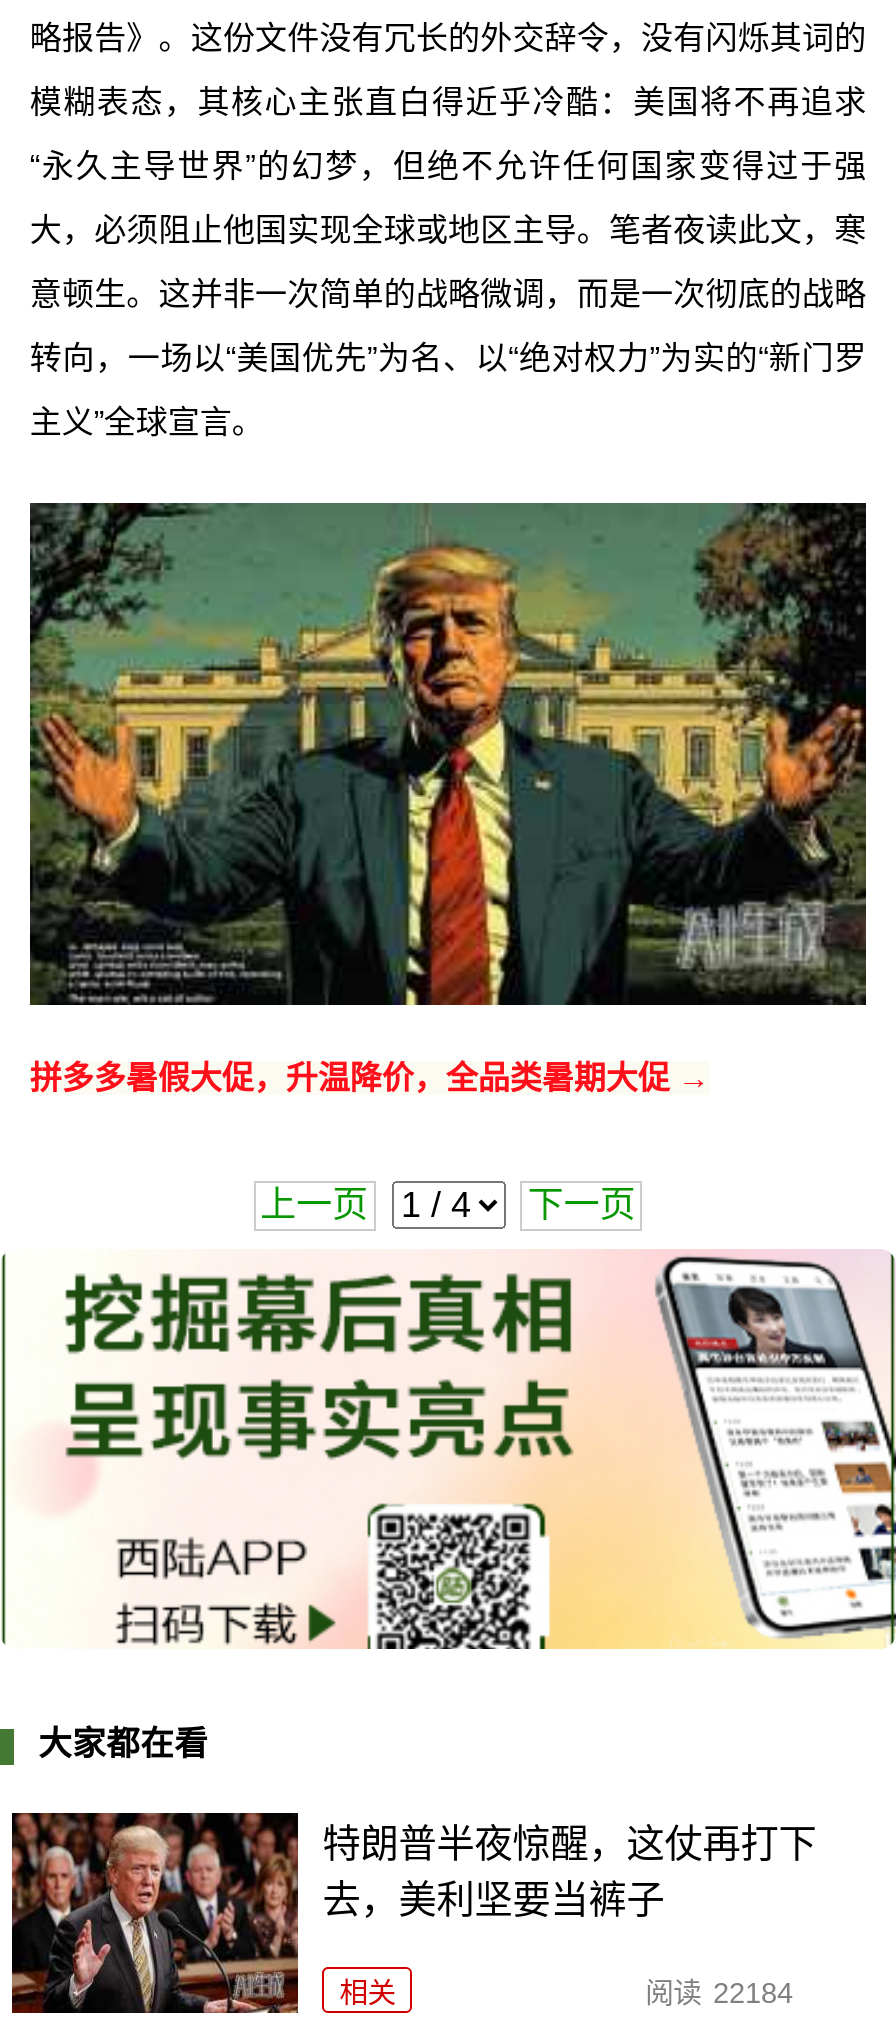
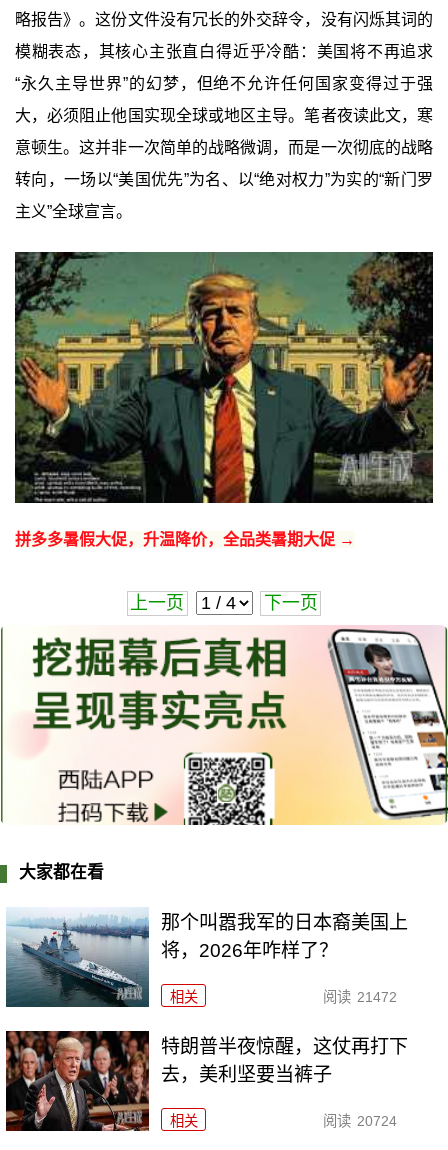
none -> [5,907,408,1008] [image] | 那个叫嚣我军的日本裔美国上 | 将，2026年咋样了？ | 相关 | 阅读 21472
[645,1977,793,2009] 阅读 22184 -> [323,1113,396,1129] 阅读 20724

